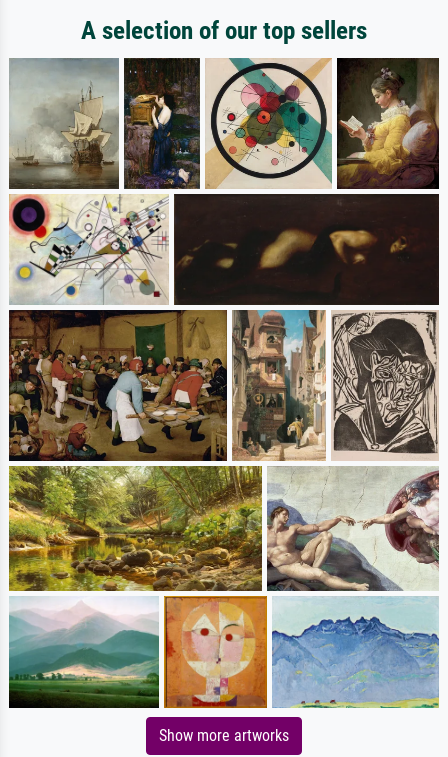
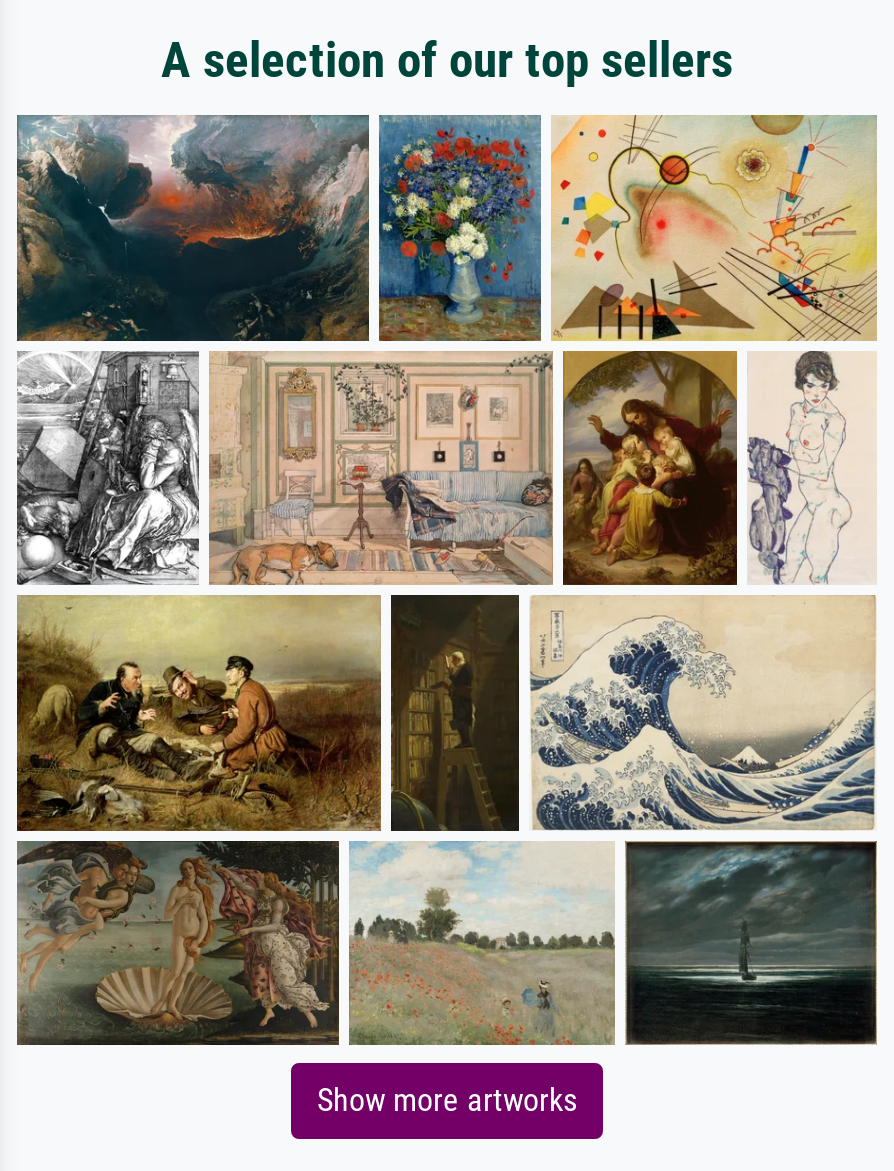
[8,57,440,709] [image] -> [15,113,877,1049] [image]

